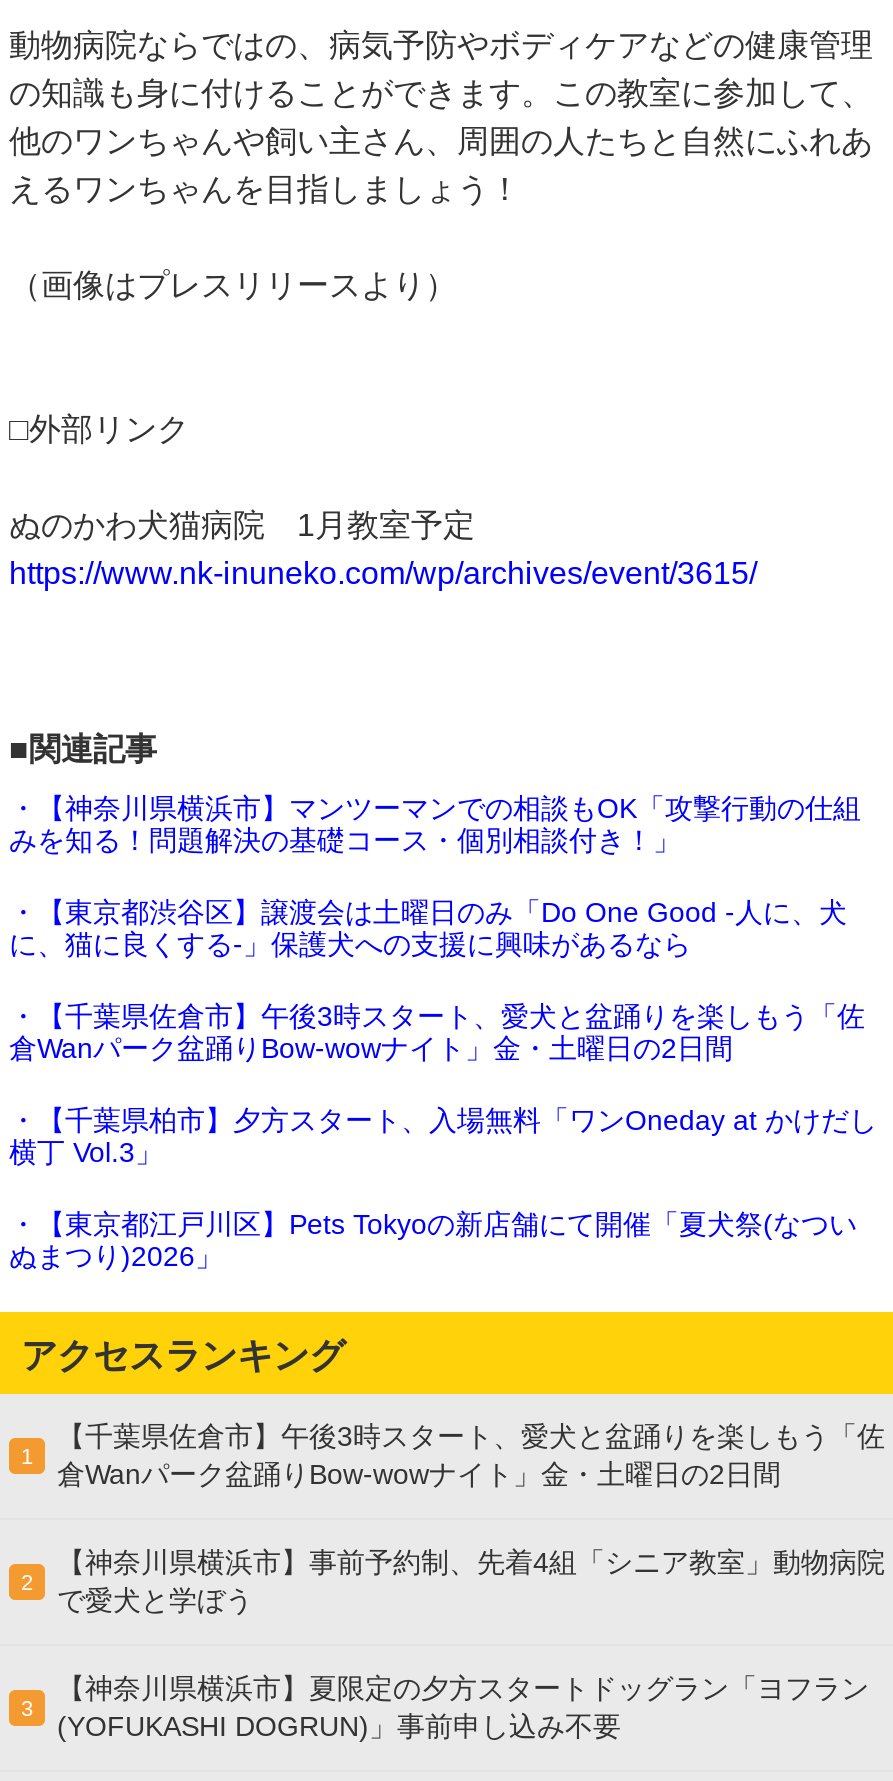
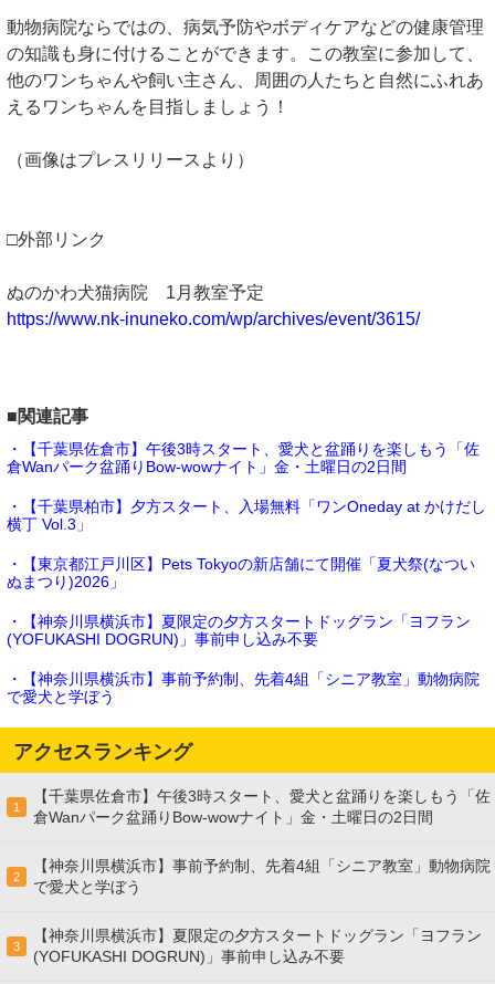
[9,792,861,960] ・【神奈川県横浜市】マンツーマンでの相談もOK「攻撃行動の仕組 | みを知る！問題解決の基礎コース・個別相談付き！」 | ・【東京都渋谷区】譲渡会は土曜日のみ「Do One Good -人に、犬 | に、猫に良くする-」保護犬への支援に興味があるなら -> none
moved [9,1000,877,1272] -> [7,440,486,591]: ・【千葉県佐倉市】午後3時スタート、愛犬と盆踊りを楽しもう「佐 | 倉Wanパーク盆踊りBow-wowナイト」金・土曜日の2日間 | ・【千葉県柏市】夕方スタート、入場無料「ワンOneday at かけだし | 横丁 Vol.3」 | ・【東京都江戸川区】Pets Tokyoの新店舗にて開催「夏犬祭(なつい | ぬまつり)2026」
none -> [7,613,480,706] ・【神奈川県横浜市】夏限定の夕方スタートドッグラン「ヨフラン | (YOFUKASHI DOGRUN)」事前申し込み不要 | ・【神奈川県横浜市】事前予約制、先着4組「シニア教室」動物病院 | で愛犬と学ぼう

